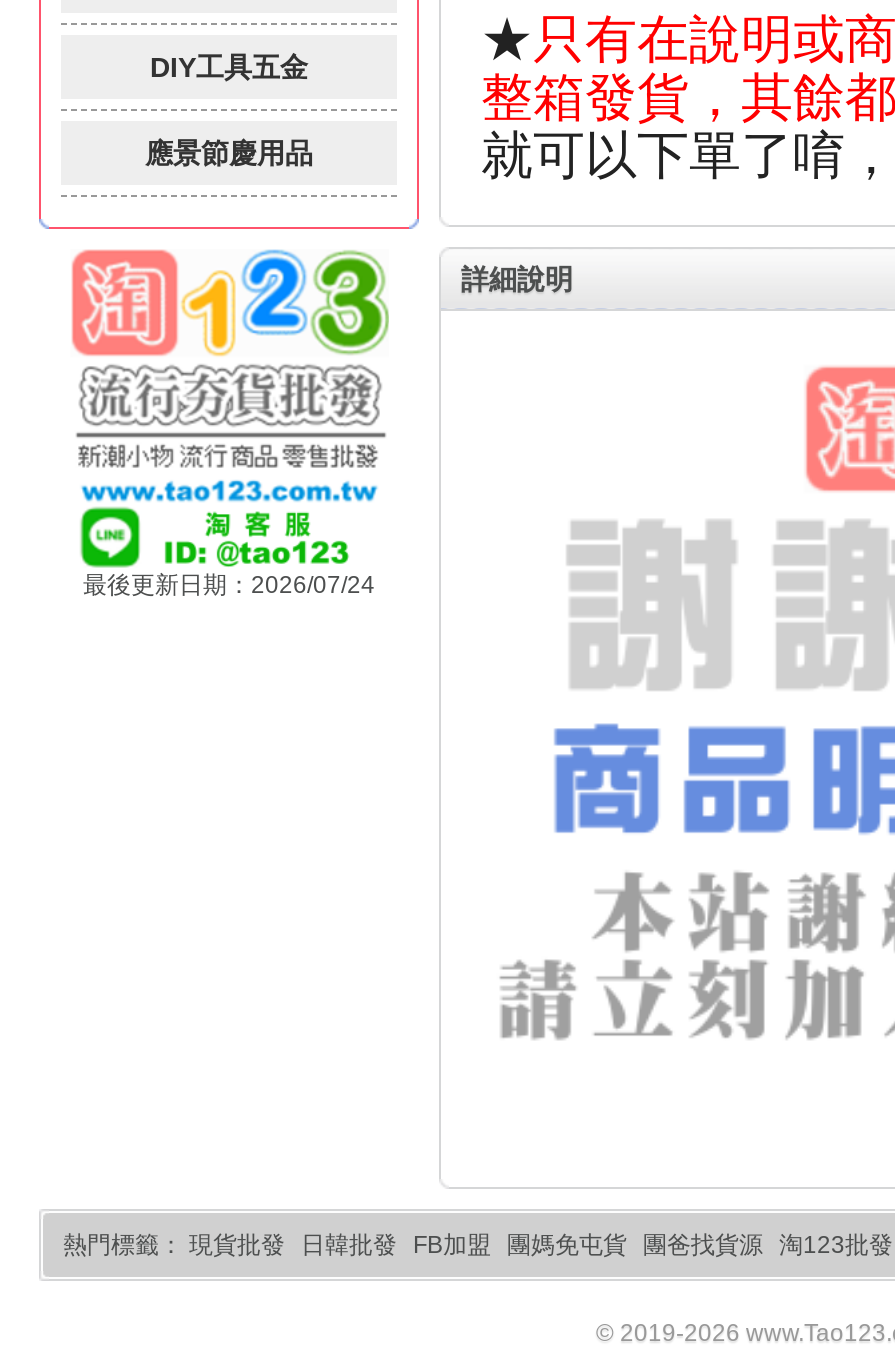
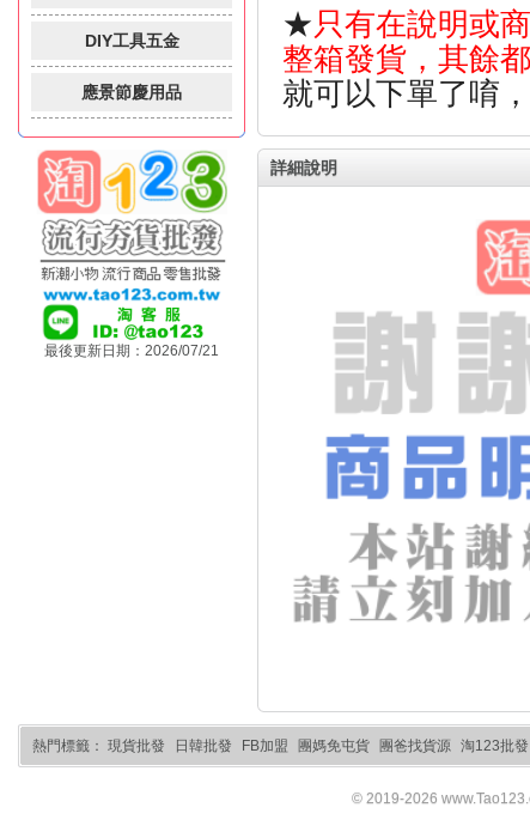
[83,571,375,599] 最後更新日期：2026/07/24 -> [44,342,219,359] 最後更新日期：2026/07/21

